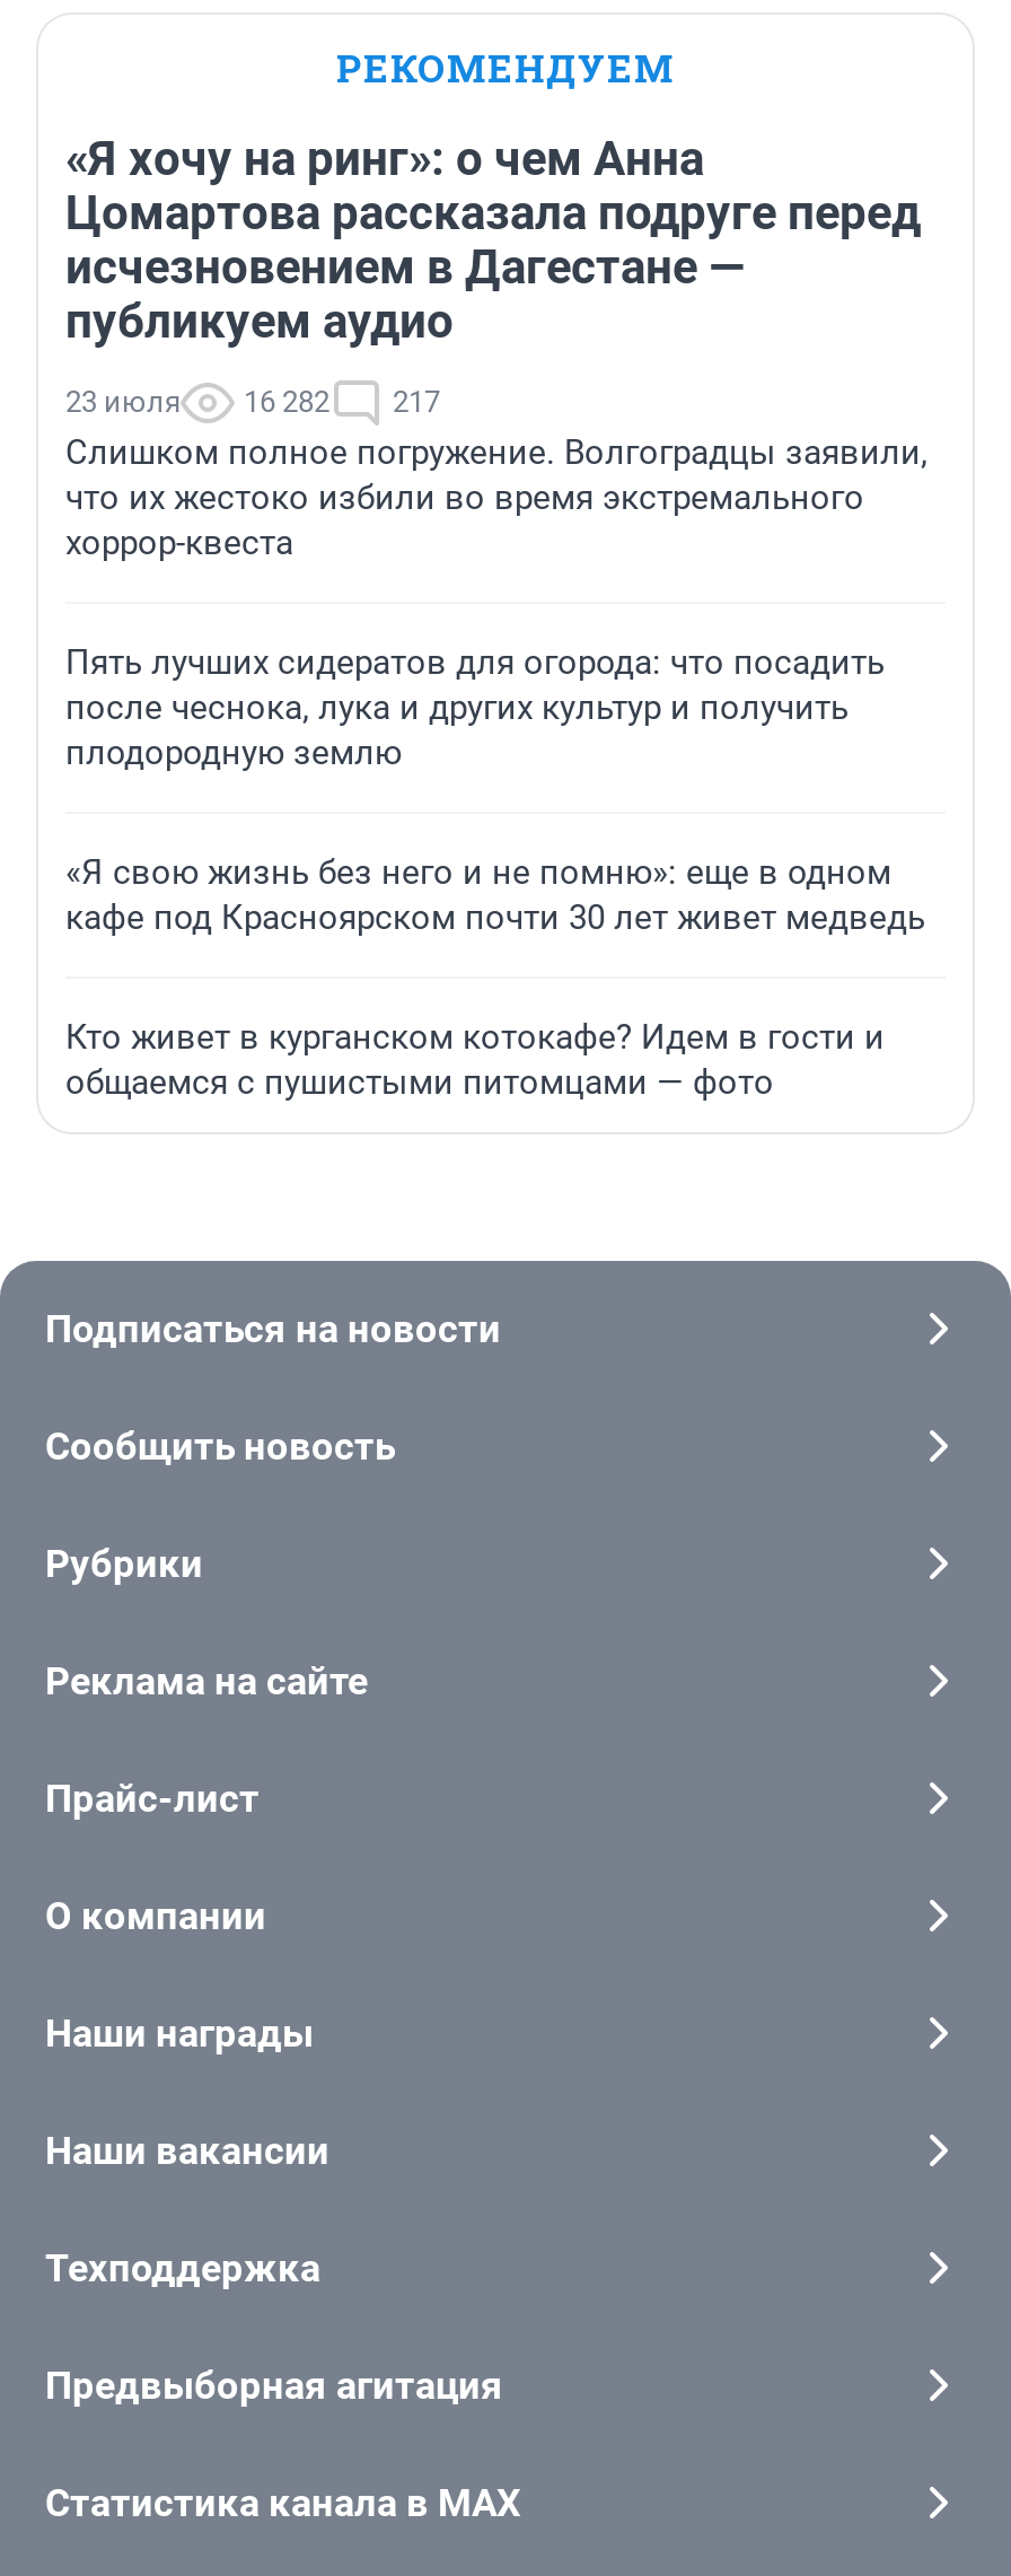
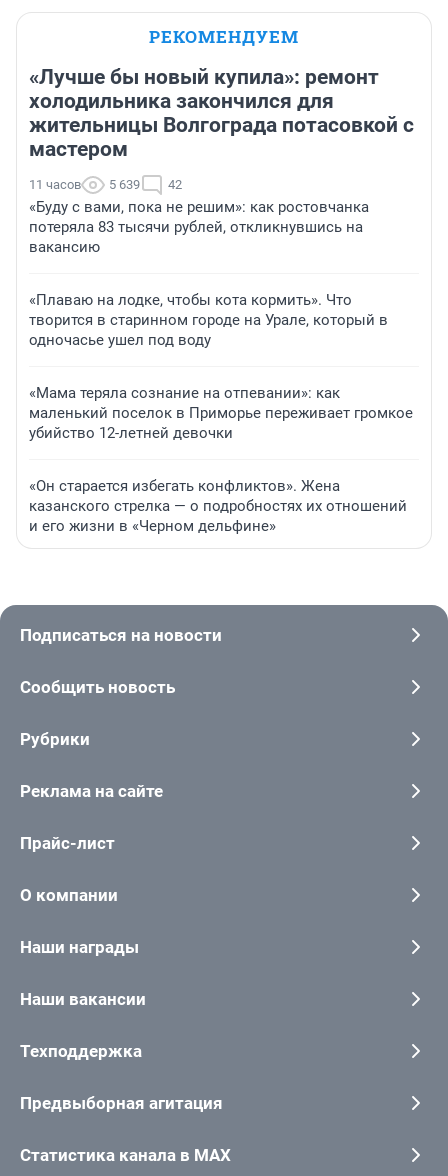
[65,132,921,349] «Я хочу на ринг»: о чем Анна | Цомартова рассказала подруге перед | исчезновением в Дагестане — | публикуем аудио -> [29,65,414,161] «Лучше бы новый купила»: ремонт | холодильника закончился для | жительницы Волгограда потасовкой с | мастером
[65,385,928,564] 23 июля | 16 282 | 217 | Слишком полное погружение. Волгоградцы заявили, | что их жестоко избили во время экстремального | хоррор-квеста -> [29,177,369,256] 11 часов | 5 639 | 42 | «Буду с вами, пока не решим»: как ростовчанка | потеряла 83 тысячи рублей, откликнувшись на | вакансию
[65,643,885,773] Пять лучших сидератов для огорода: что посадить | после чеснока, лука и других культур и получить | плодородную землю -> [29,291,388,349] «Плаваю на лодке, чтобы кота кормить». Что | творится в старинном городе на Урале, который в | одночасье ушел под воду
[65,852,925,938] «Я свою жизнь без него и не помню»: еще в одном | кафе под Красноярском почти 30 лет живет медведь -> [29,384,413,442] «Мама теряла сознание на отпевании»: как | маленький поселок в Приморье переживает громкое | убийство 12-летней девочки
[65,1017,885,1103] Кто живет в курганском котокафе? Идем в гости и | общаемся с пушистыми питомцами — фото -> [29,477,407,535] «Он старается избегать конфликтов». Жена | казанского стрелка — о подробностях их отношений | и его жизни в «Черном дельфине»

